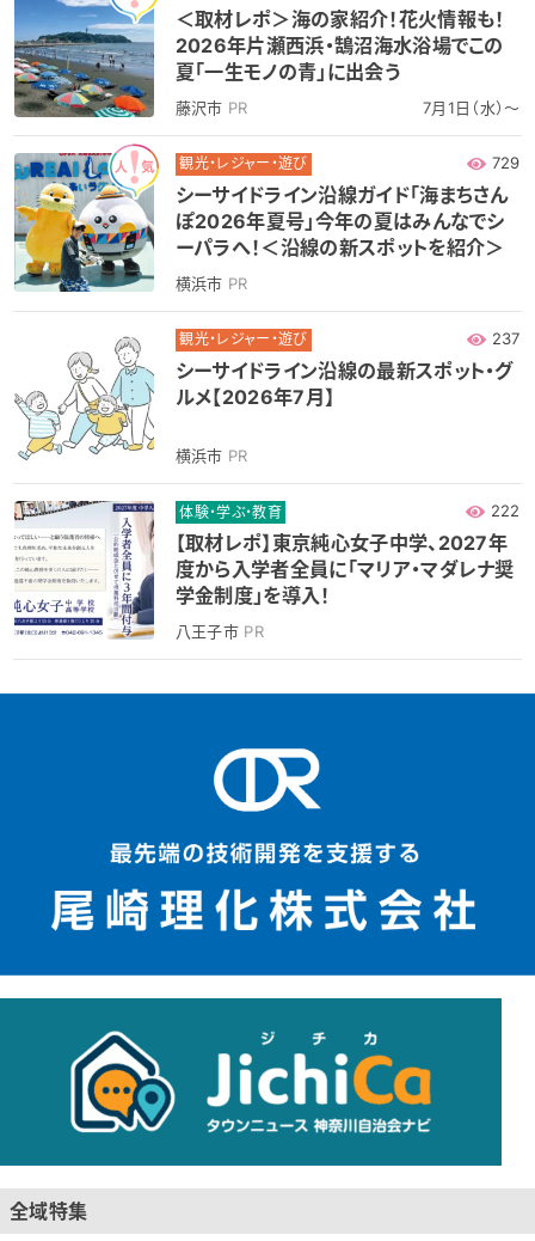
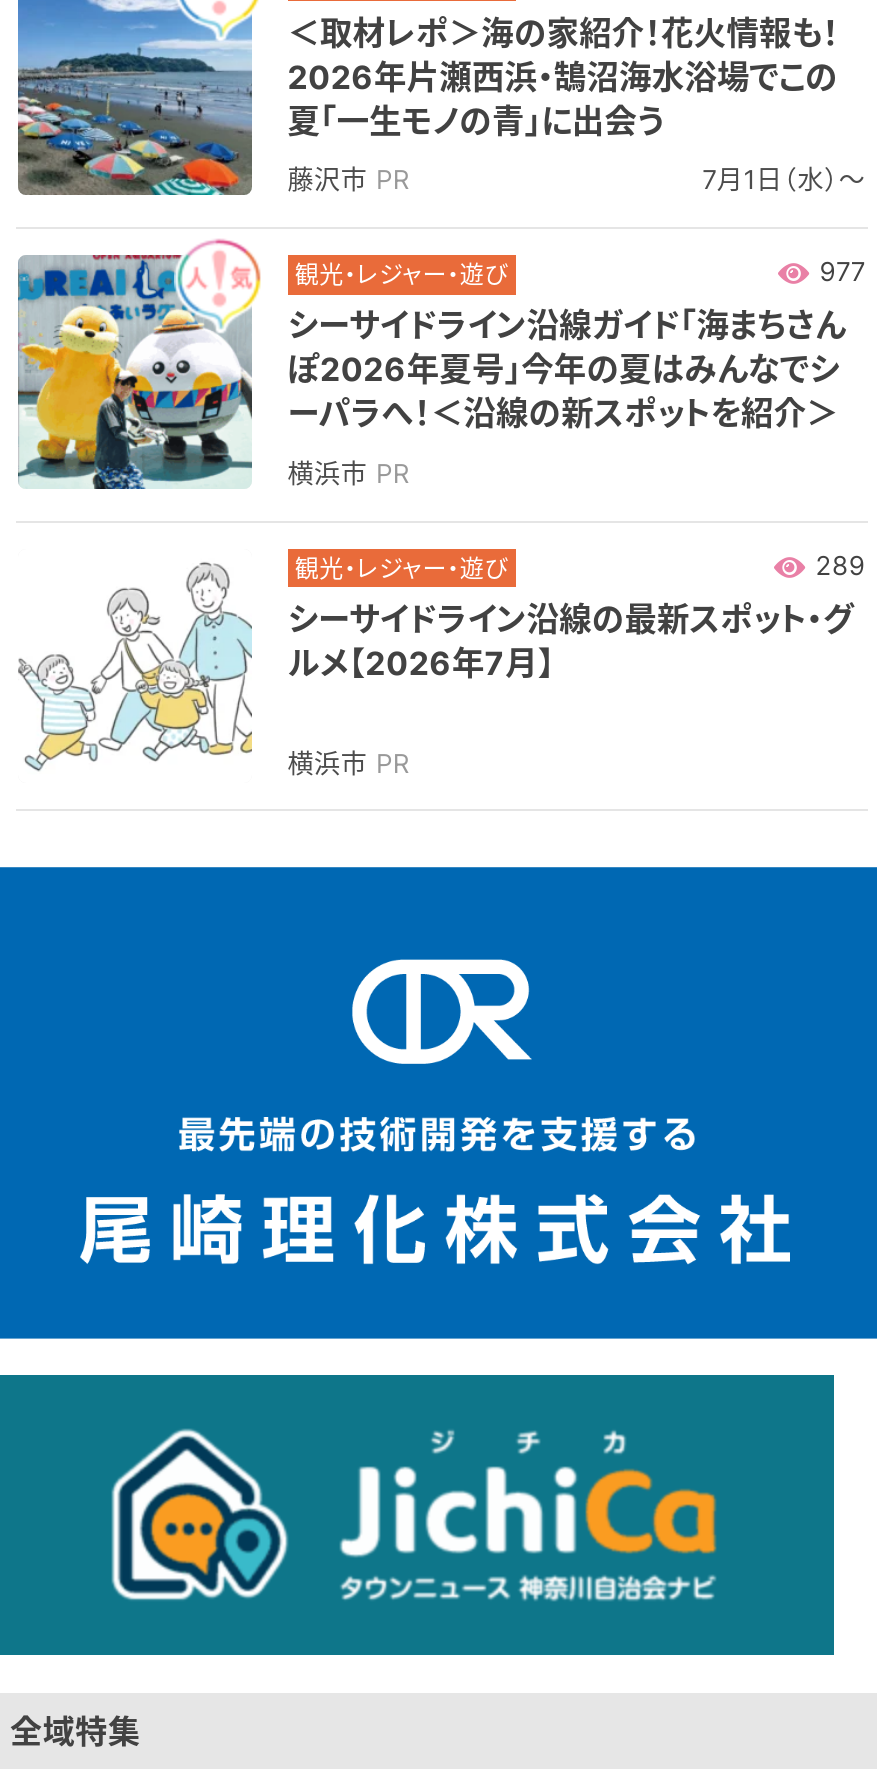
[487,153,520,172] 729 -> [811,256,865,288] 977
[487,328,520,348] 237 -> [807,549,865,581] 289
[13,500,520,641] [image] | 体験・学ぶ・教育 | 222 | 【取材レポ】東京純心女子中学、2027年 | 度から入学者全員に「マリア・マダレナ奨 | 学金制度」を導入！ | 八王子市PR -> none

